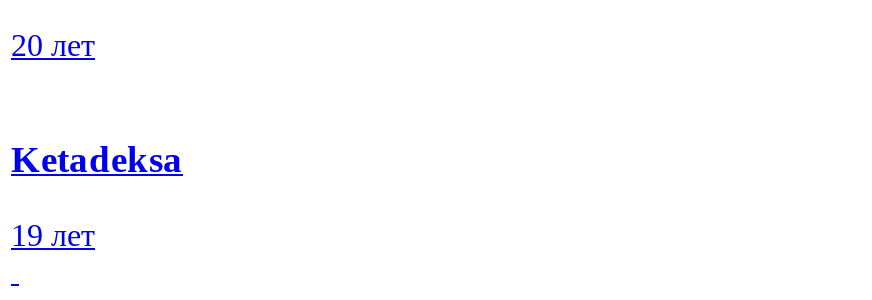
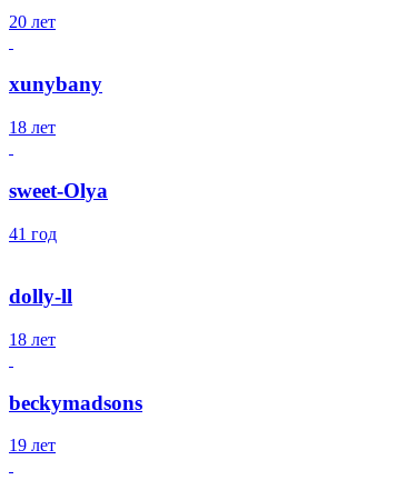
[11,137,183,179] Ketadeksa -> [9,73,142,414] xunybany | 18 лет | sweet-Olya | 41 год | dolly-ll | 18 лет | beckymadsons

